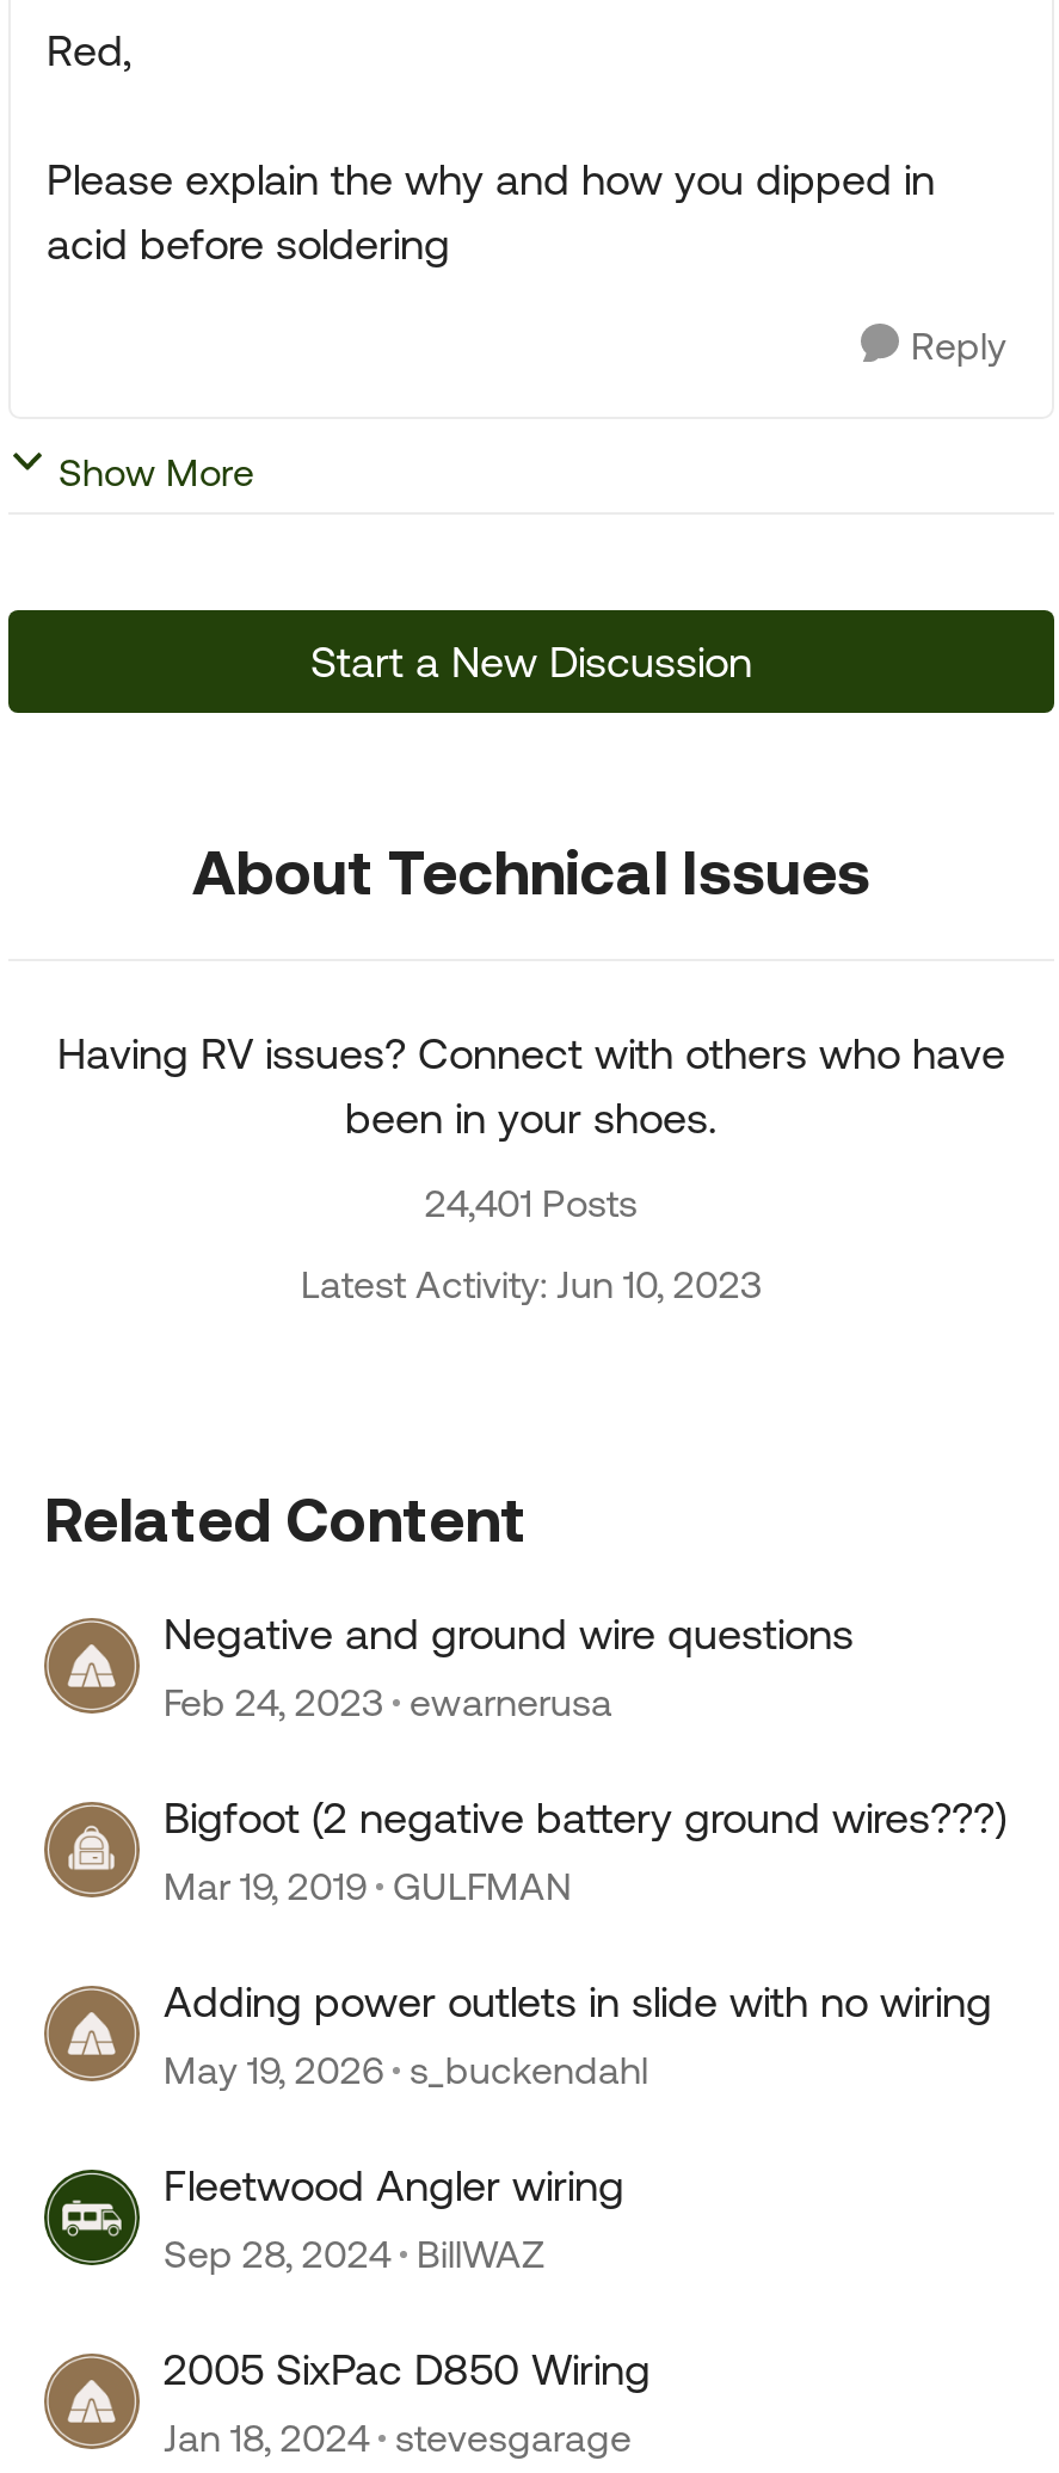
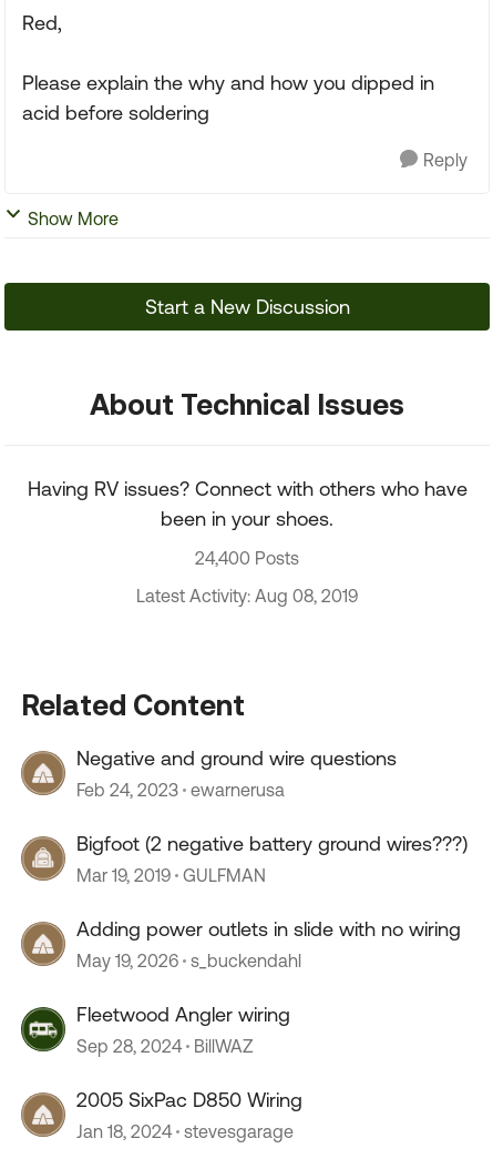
[425,1181,638,1224] 24,401 Posts -> [195,548,299,568] 24,400 Posts
[301,1262,762,1305] Latest Activity: Jun 10, 2023 -> [136,586,358,606] Latest Activity: Aug 08, 2019

